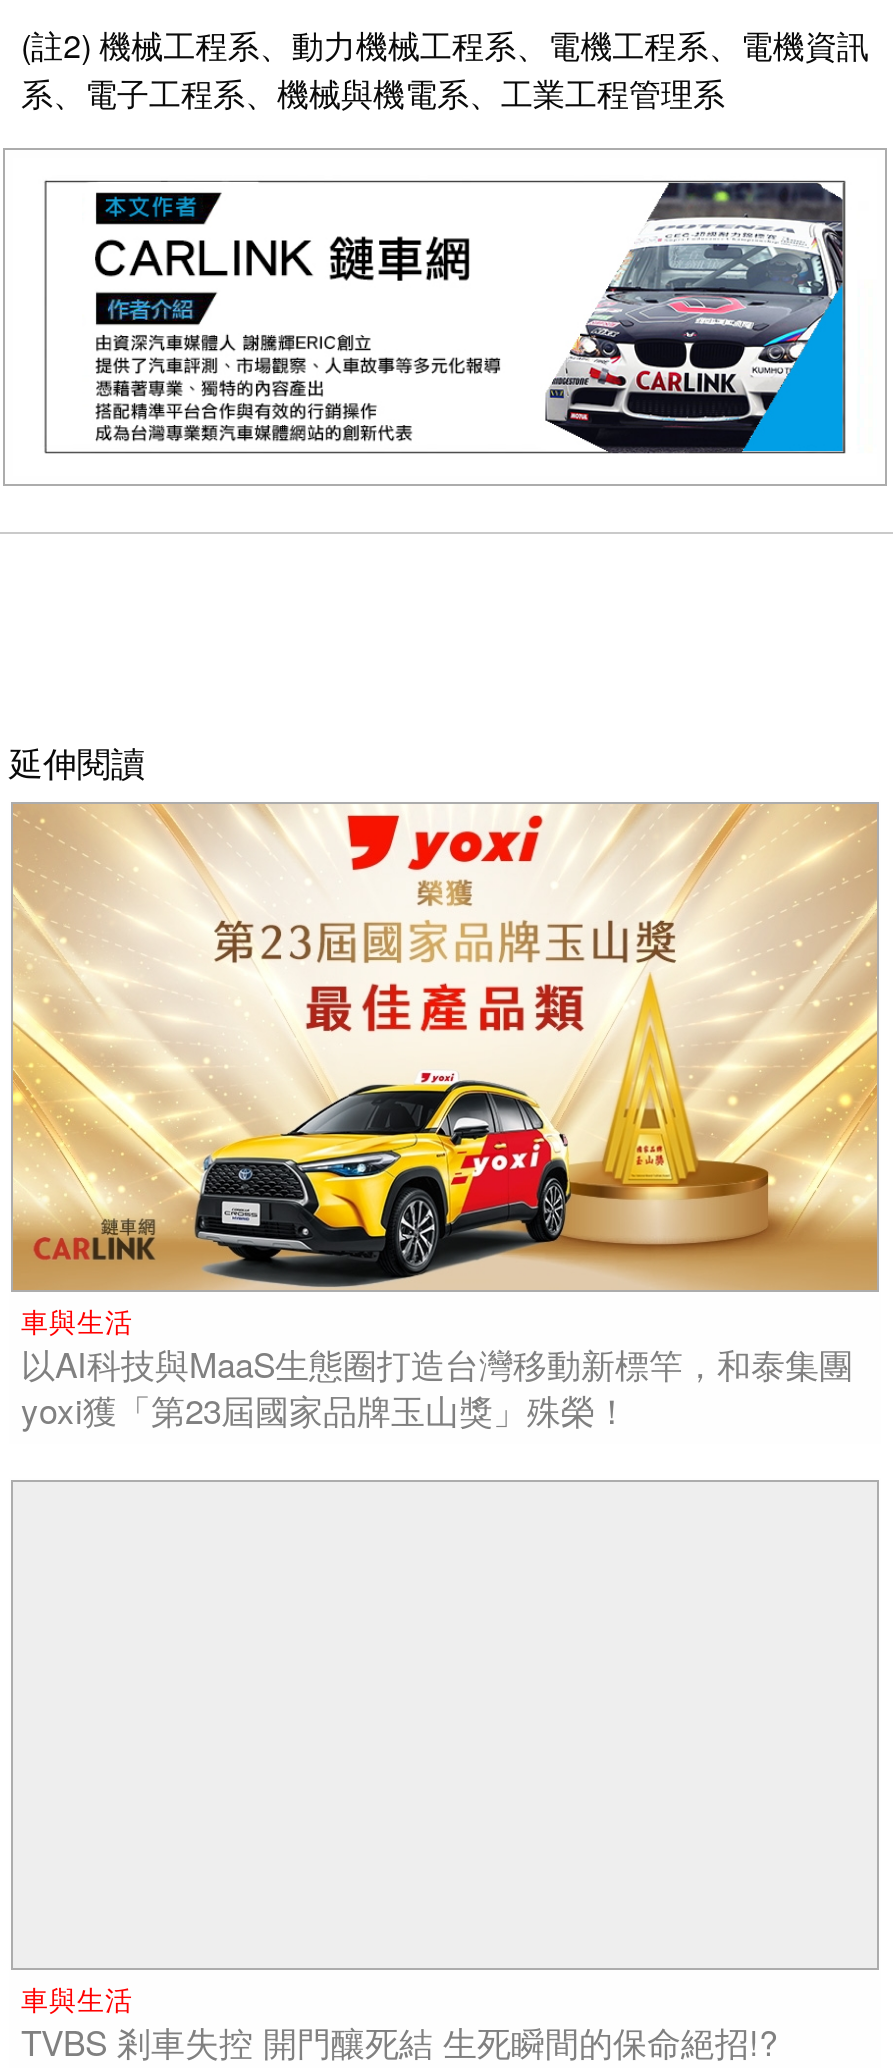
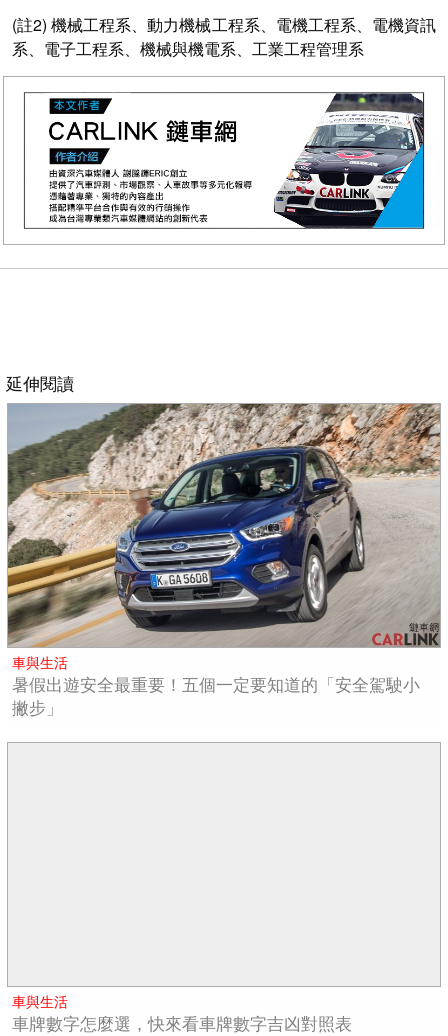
[11,802,877,1434] [image] | 以AI科技與MaaS生態圈打造台灣移動新標竿，和泰集團 | yoxi獲「第23屆國家品牌玉山獎」殊榮！ -> [7,403,440,719] [image] | 暑假出遊安全最重要！五個一定要知道的「安全駕駛小 | 撇步」
[21,2016,777,2066] TVBS 剎車失控 開門釀死結 生死瞬間的保命絕招!? -> [12,1010,352,1035] 車牌數字怎麼選，快來看車牌數字吉凶對照表

